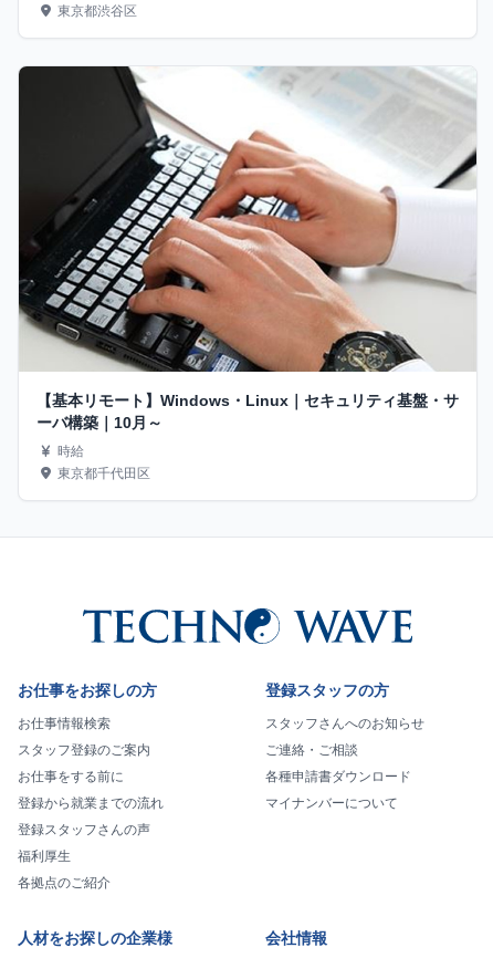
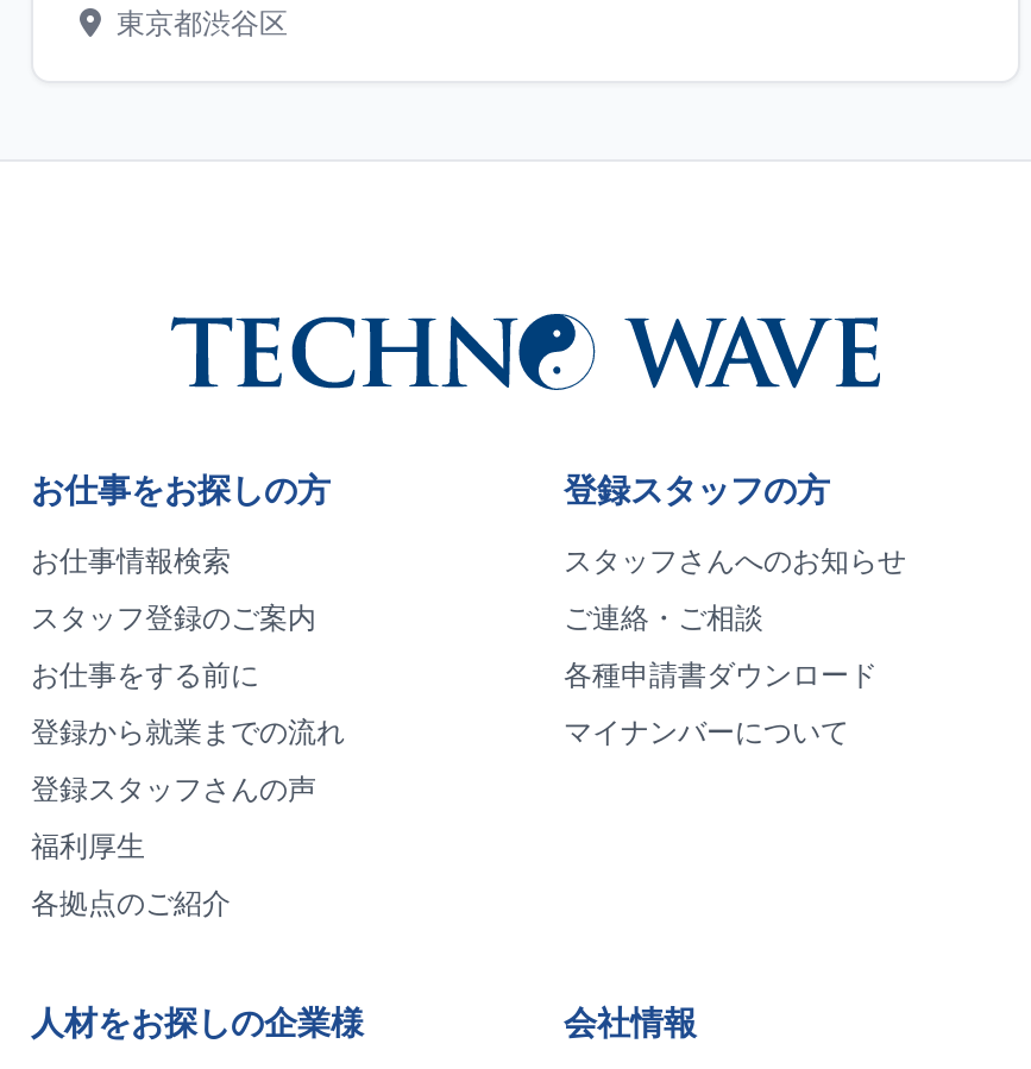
[18,65,478,482] [image] | 【基本リモート】Windows・Linux｜セキュリティ基盤・サ | ーバ構築｜10月～ | 時給 | 東京都千代田区 -> none

